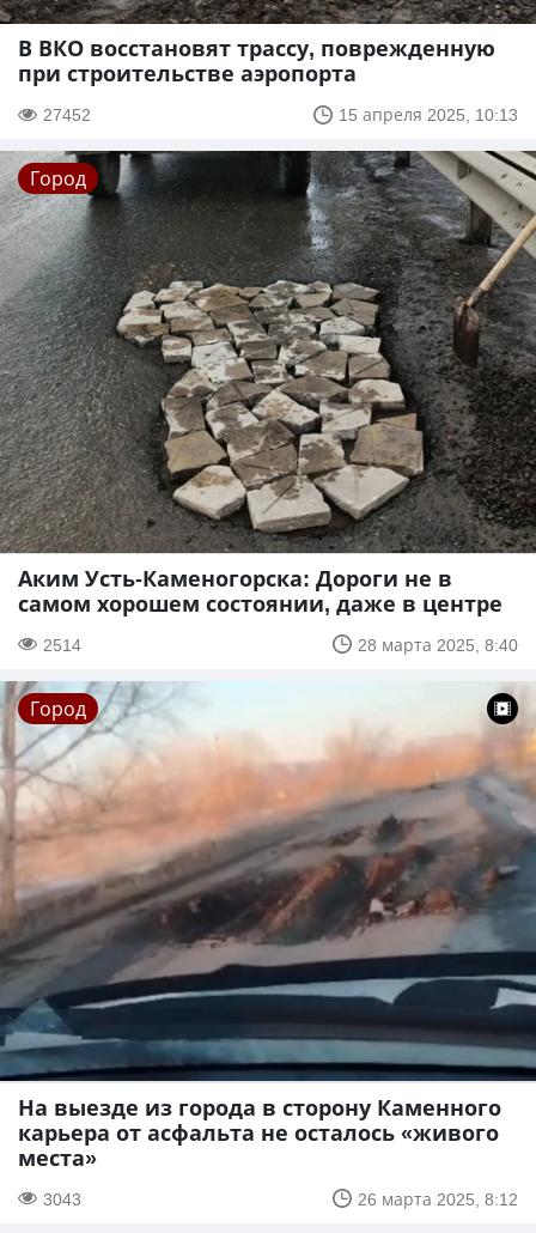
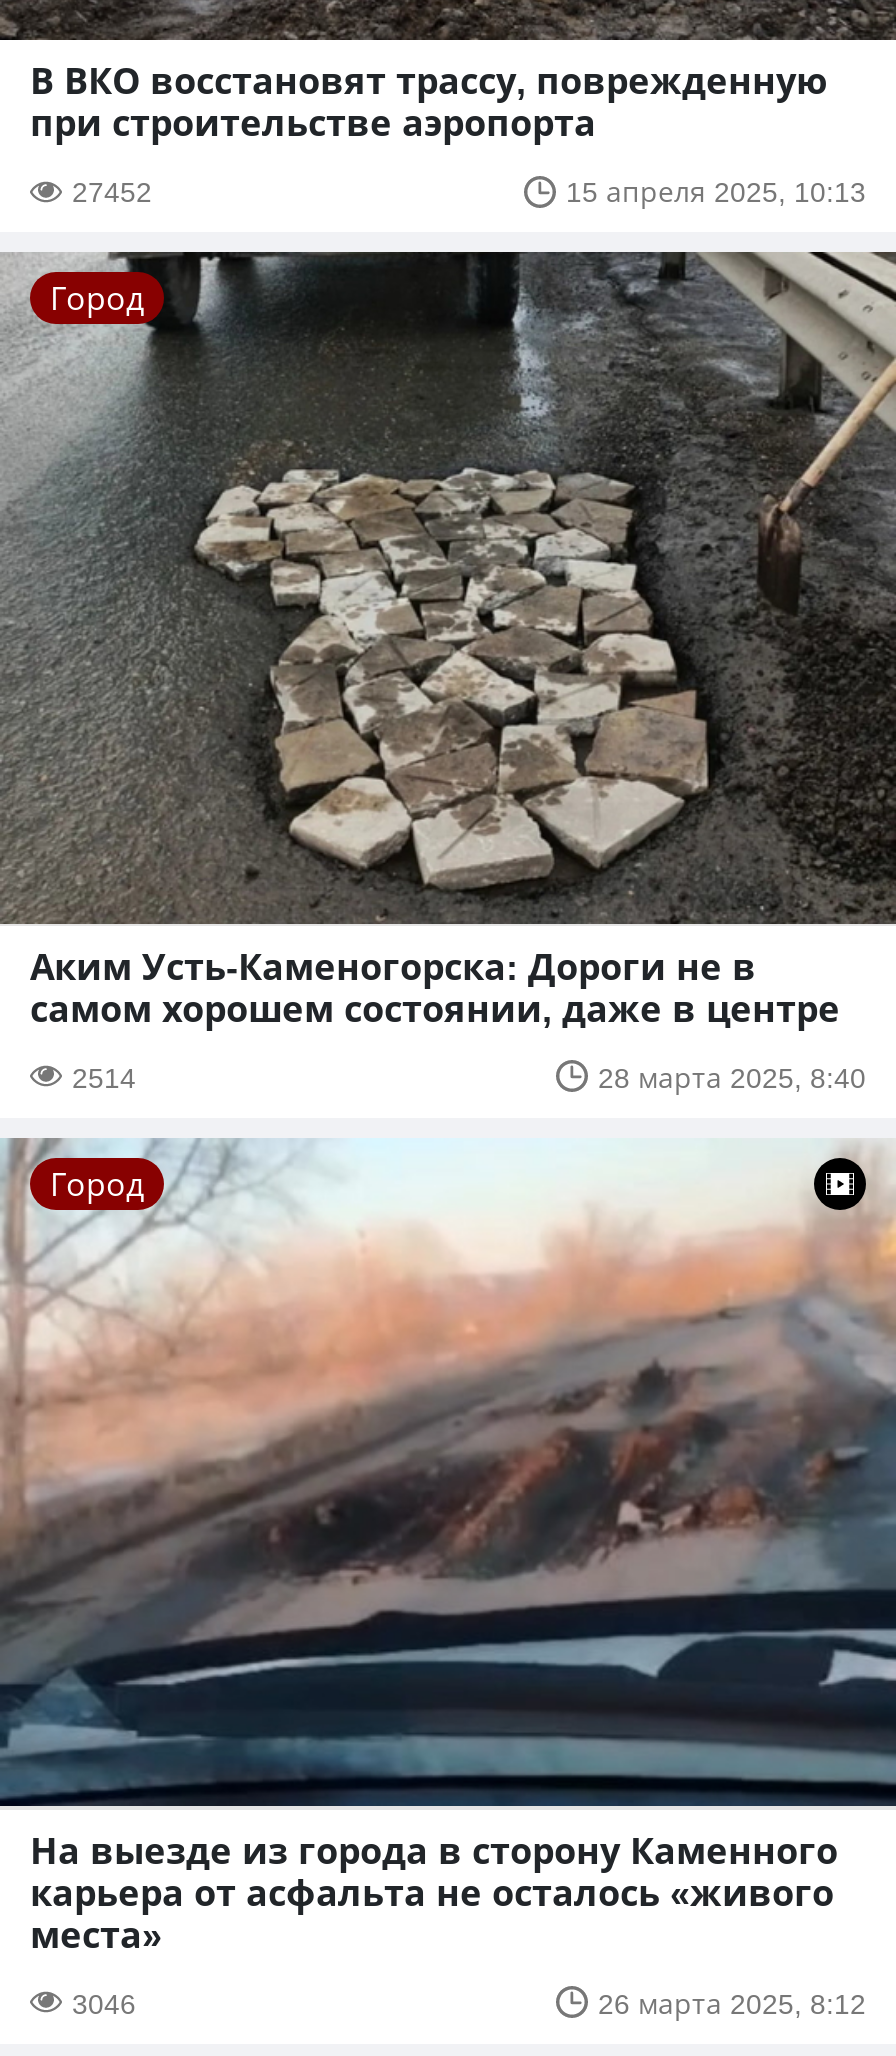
[43,1187,81,1210] 3043 -> [72,1984,136,2022] 3046

